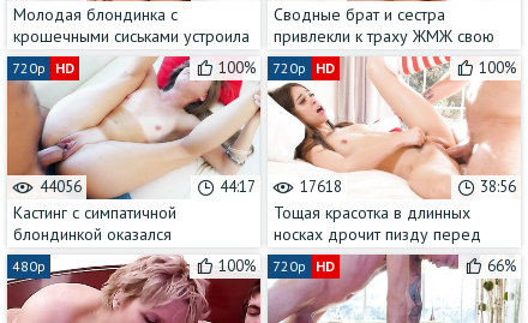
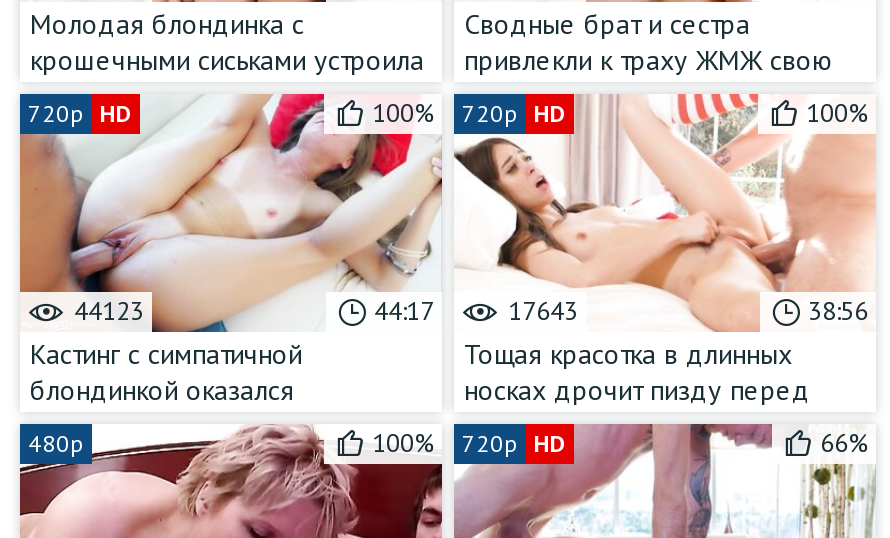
[36,176,82,197] 44056 -> [68,294,144,328] 44123
[220,176,342,197] 44:17 17618 -> [374,294,578,328] 44:17 17643

